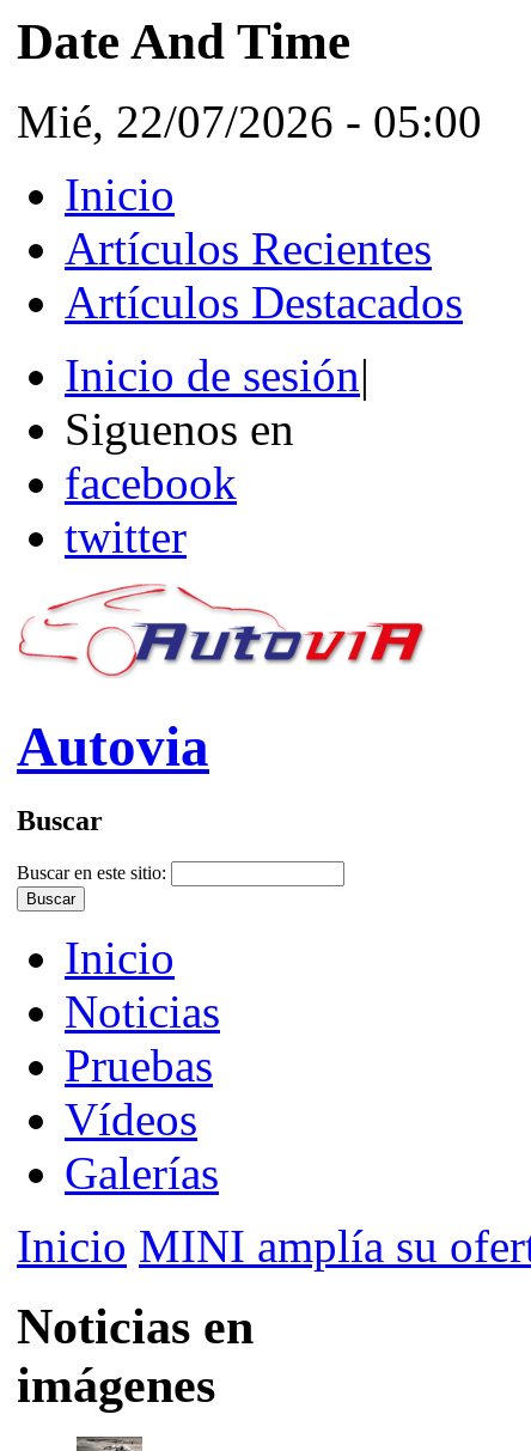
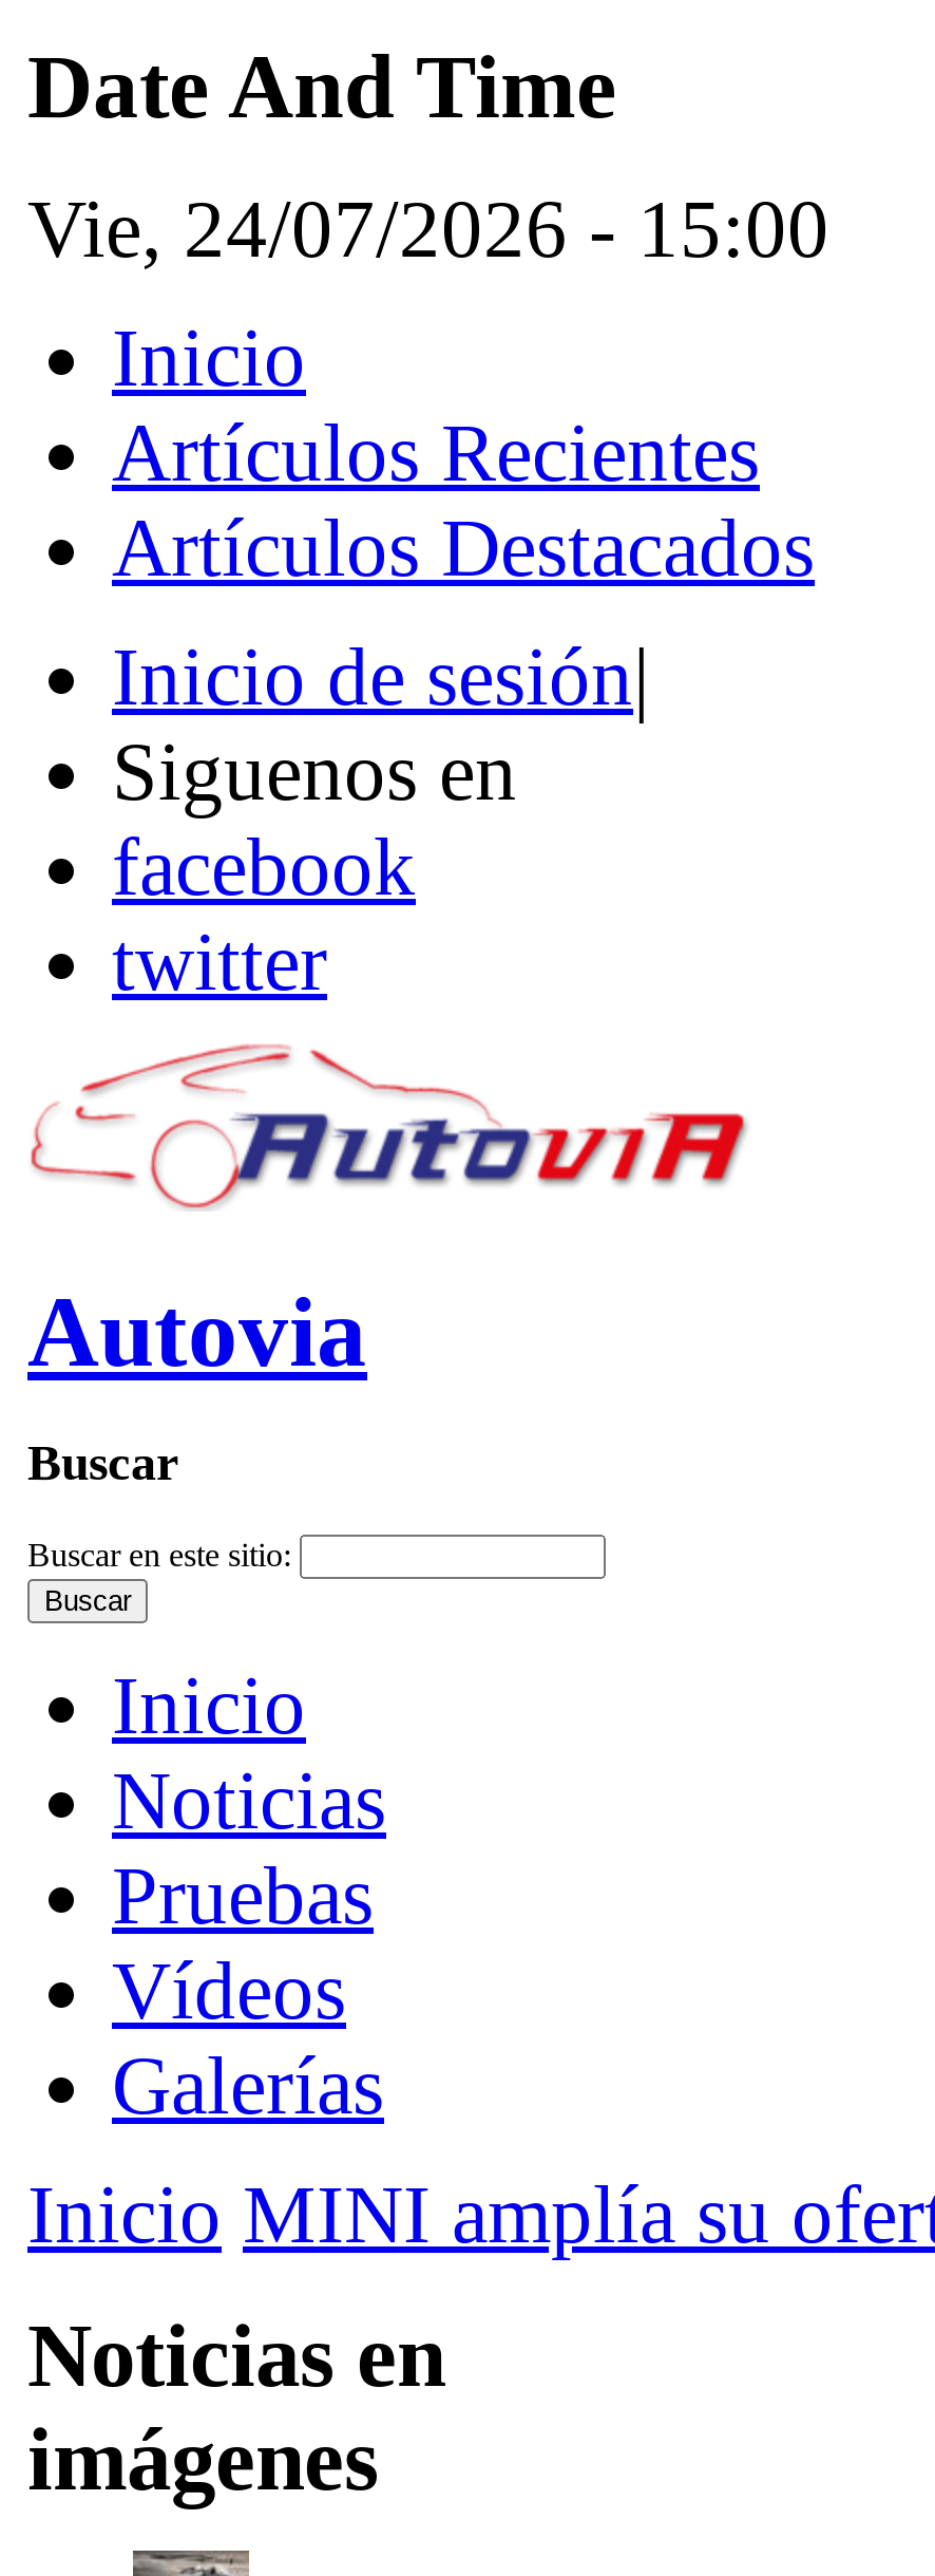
[17,95,482,147] Mié, 22/07/2026 - 05:00 -> [27,182,829,273] Vie, 24/07/2026 - 15:00

